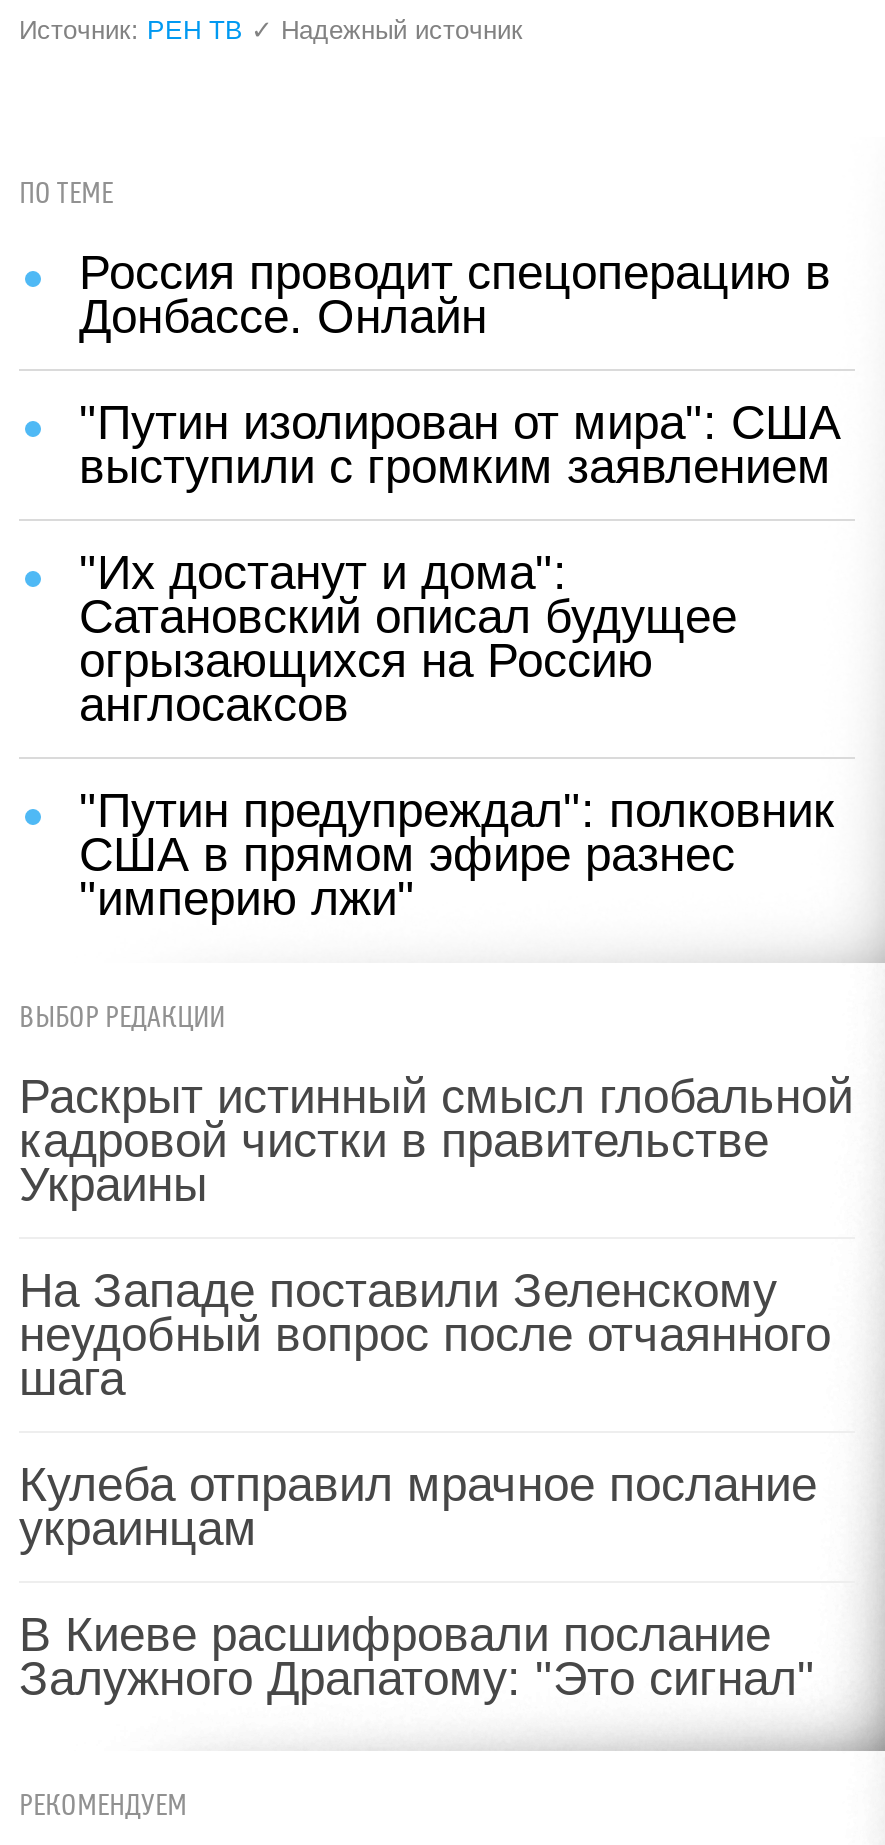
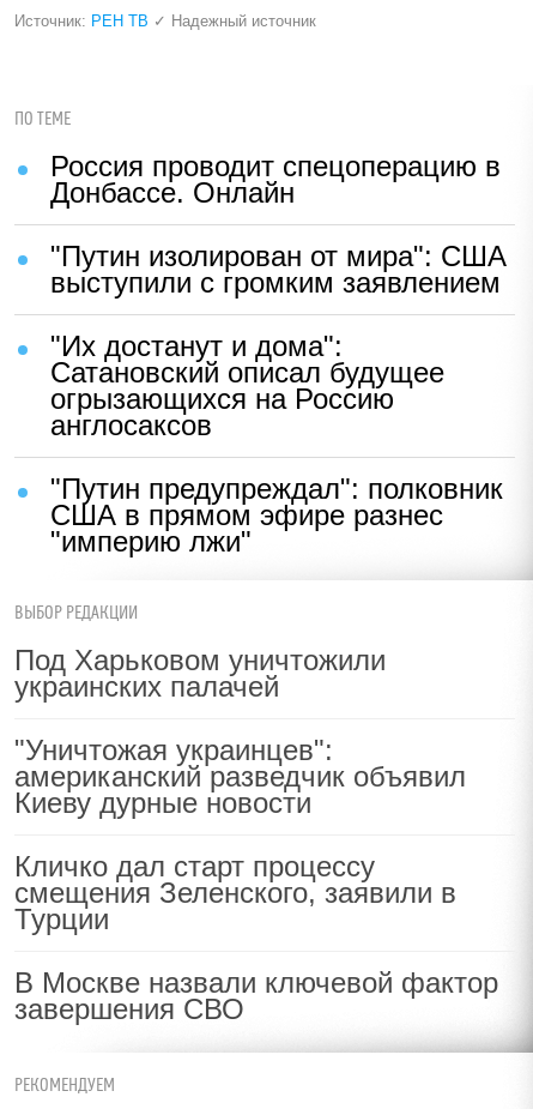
[19,1069,853,1211] Раскрыт истинный смысл глобальной | кадровой чистки в правительстве | Украины -> [14,644,386,703] Под Харьковом уничтожили | украинских палачей
[19,1263,831,1405] На Западе поставили Зеленскому | неудобный вопрос после отчаянного | шага -> [14,734,466,819] "Уничтожая украинцев": | американский разведчик объявил | Киеву дурные новости
[19,1457,817,1555] Кулеба отправил мрачное послание | украинцам -> [14,850,456,935] Кличко дал старт процессу | смещения Зеленского, заявили в | Турции
[19,1607,815,1705] В Киеве расшифровали послание | Залужного Драпатому: "Это сигнал" -> [14,966,498,1025] В Москве назвали ключевой фактор | завершения СВО

